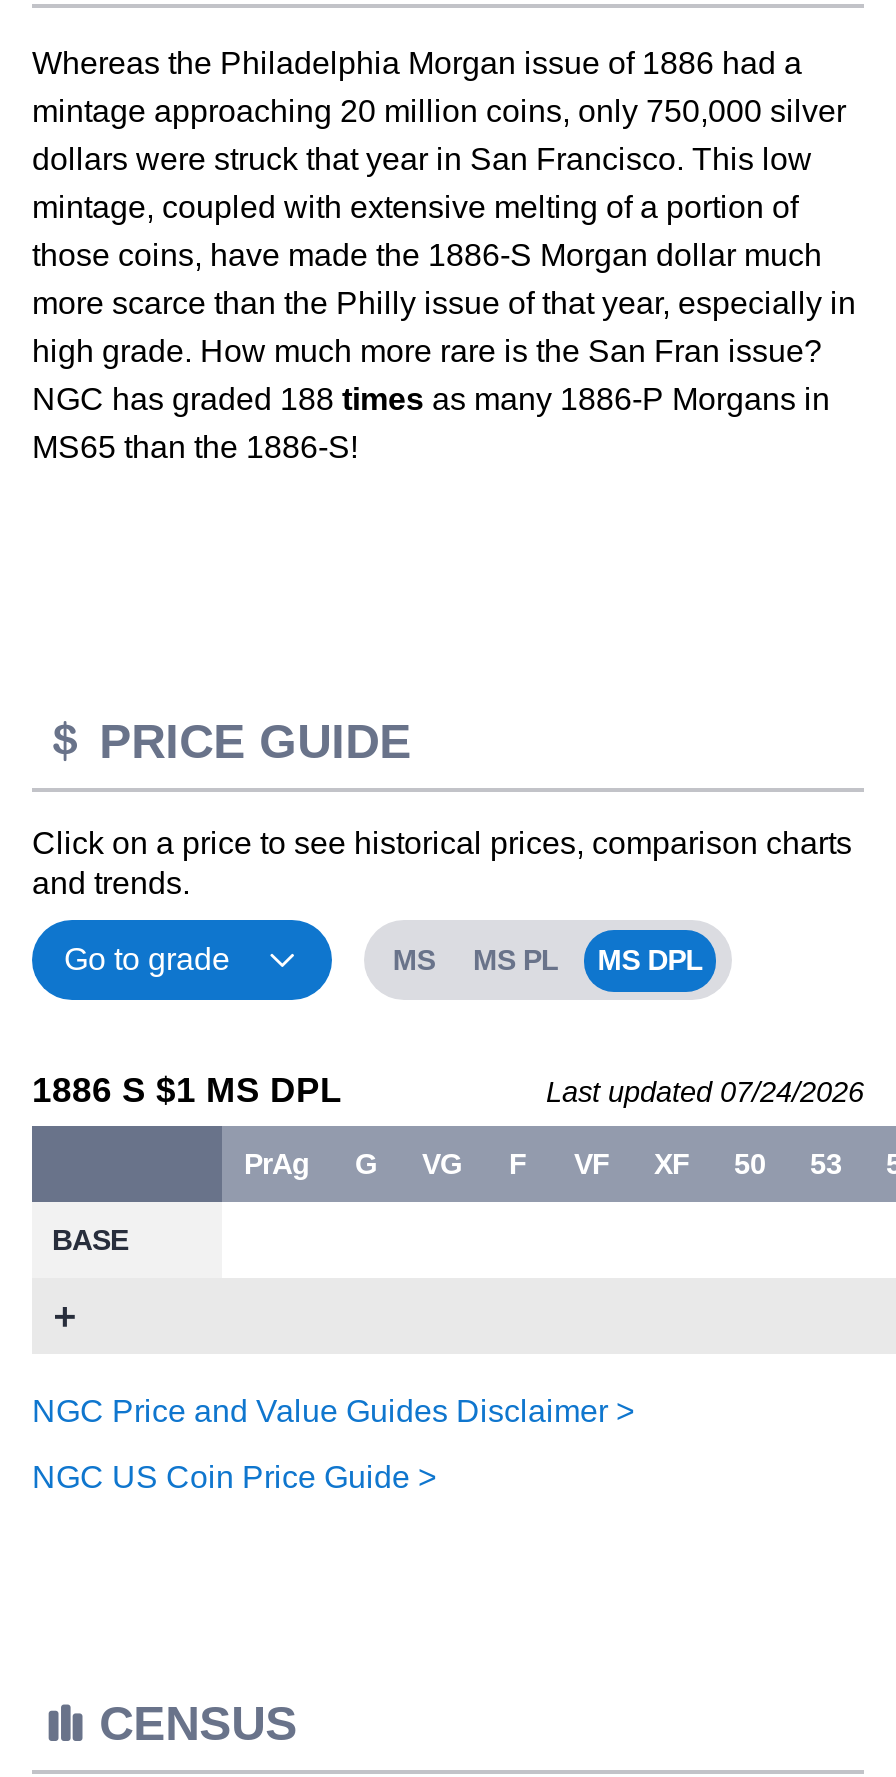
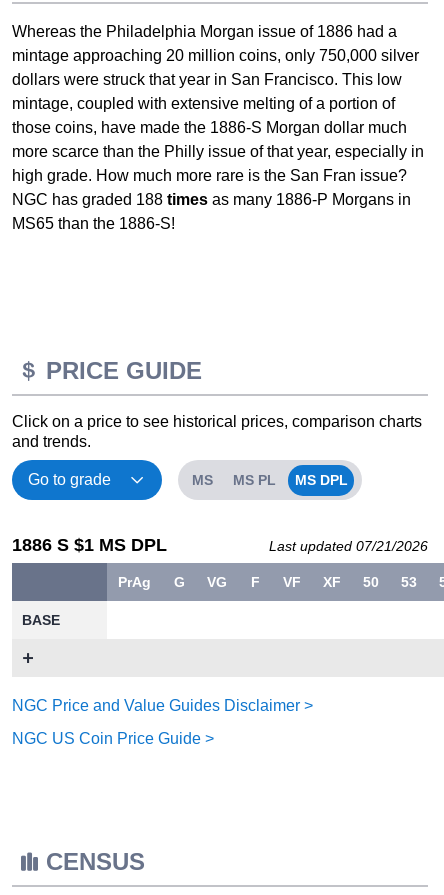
[546,1077,864,1109] Last updated 07/24/2026 -> [269,538,428,554] Last updated 07/21/2026

